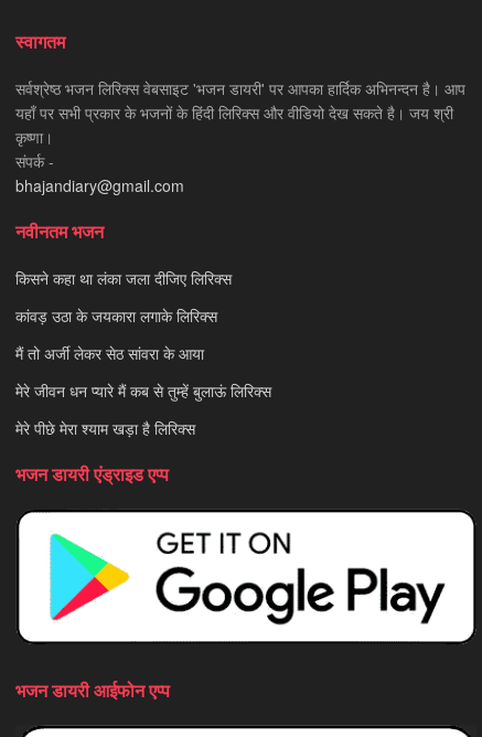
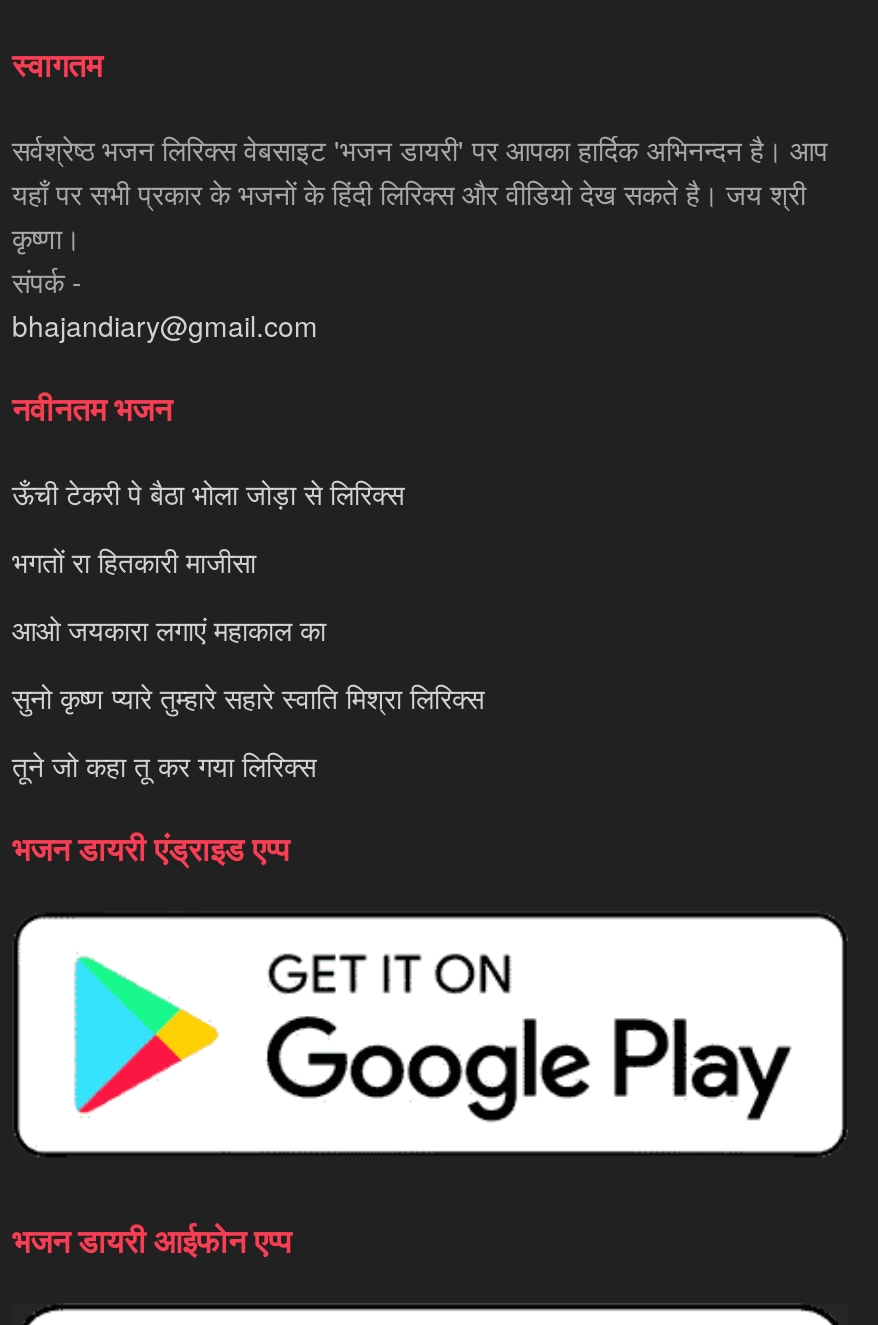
[15,268,232,290] किसने कहा था लंका जला दीजिए लिरिक्स -> [12,474,404,514] ऊँची टेकरी पे बैठा भोला जोड़ा से लिरिक्स
[15,305,217,327] कांवड़ उठा के जयकारा लगाके लिरिक्स -> [12,542,256,582] भगतों रा हितकारी माजीसा
[15,343,204,365] मैं तो अर्जी लेकर सेठ सांवरा के आया -> [12,610,326,650] आओ जयकारा लगाएं महाकाल का
[15,380,271,402] मेरे जीवन धन प्यारे मैं कब से तुम्हें बुलाऊं लिरिक्स -> [12,678,484,718] सुनो कृष्ण प्यारे तुम्हारे सहारे स्वाति मिश्रा लिरिक्स
[15,418,195,440] मेरे पीछे मेरा श्याम खड़ा है लिरिक्स -> [12,746,316,786] तूने जो कहा तू कर गया लिरिक्स

